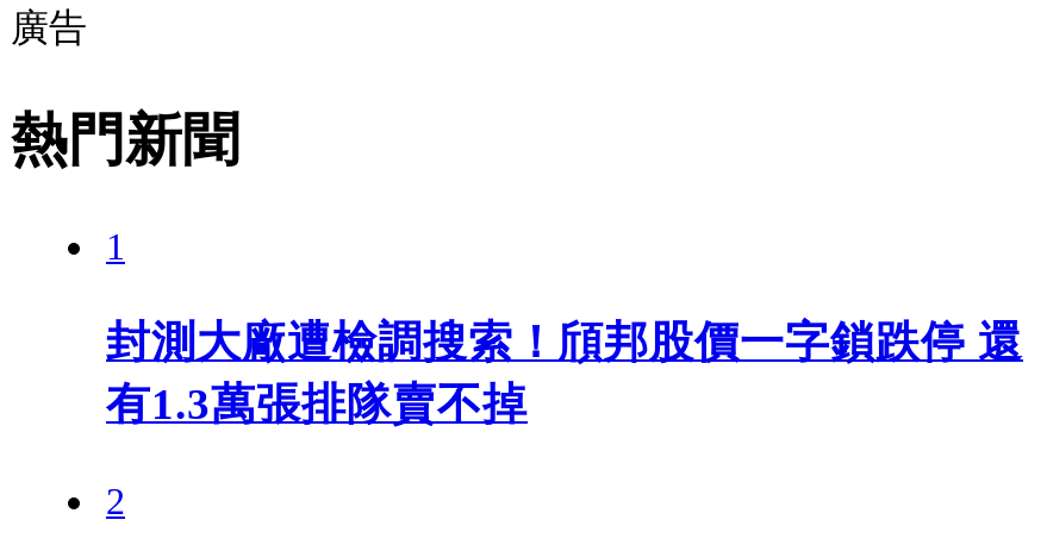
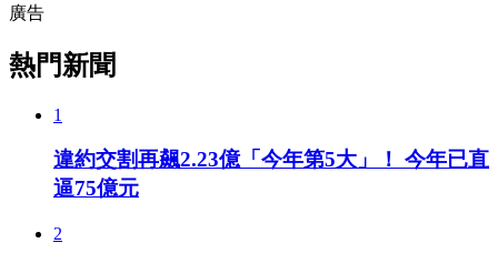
[106,318,1023,429] 封測大廠遭檢調搜索！頎邦股價一字鎖跌停 還 | 有1.3萬張排隊賣不掉 -> [53,148,489,200] 違約交割再飆2.23億「今年第5大」！ 今年已直 | 逼75億元

